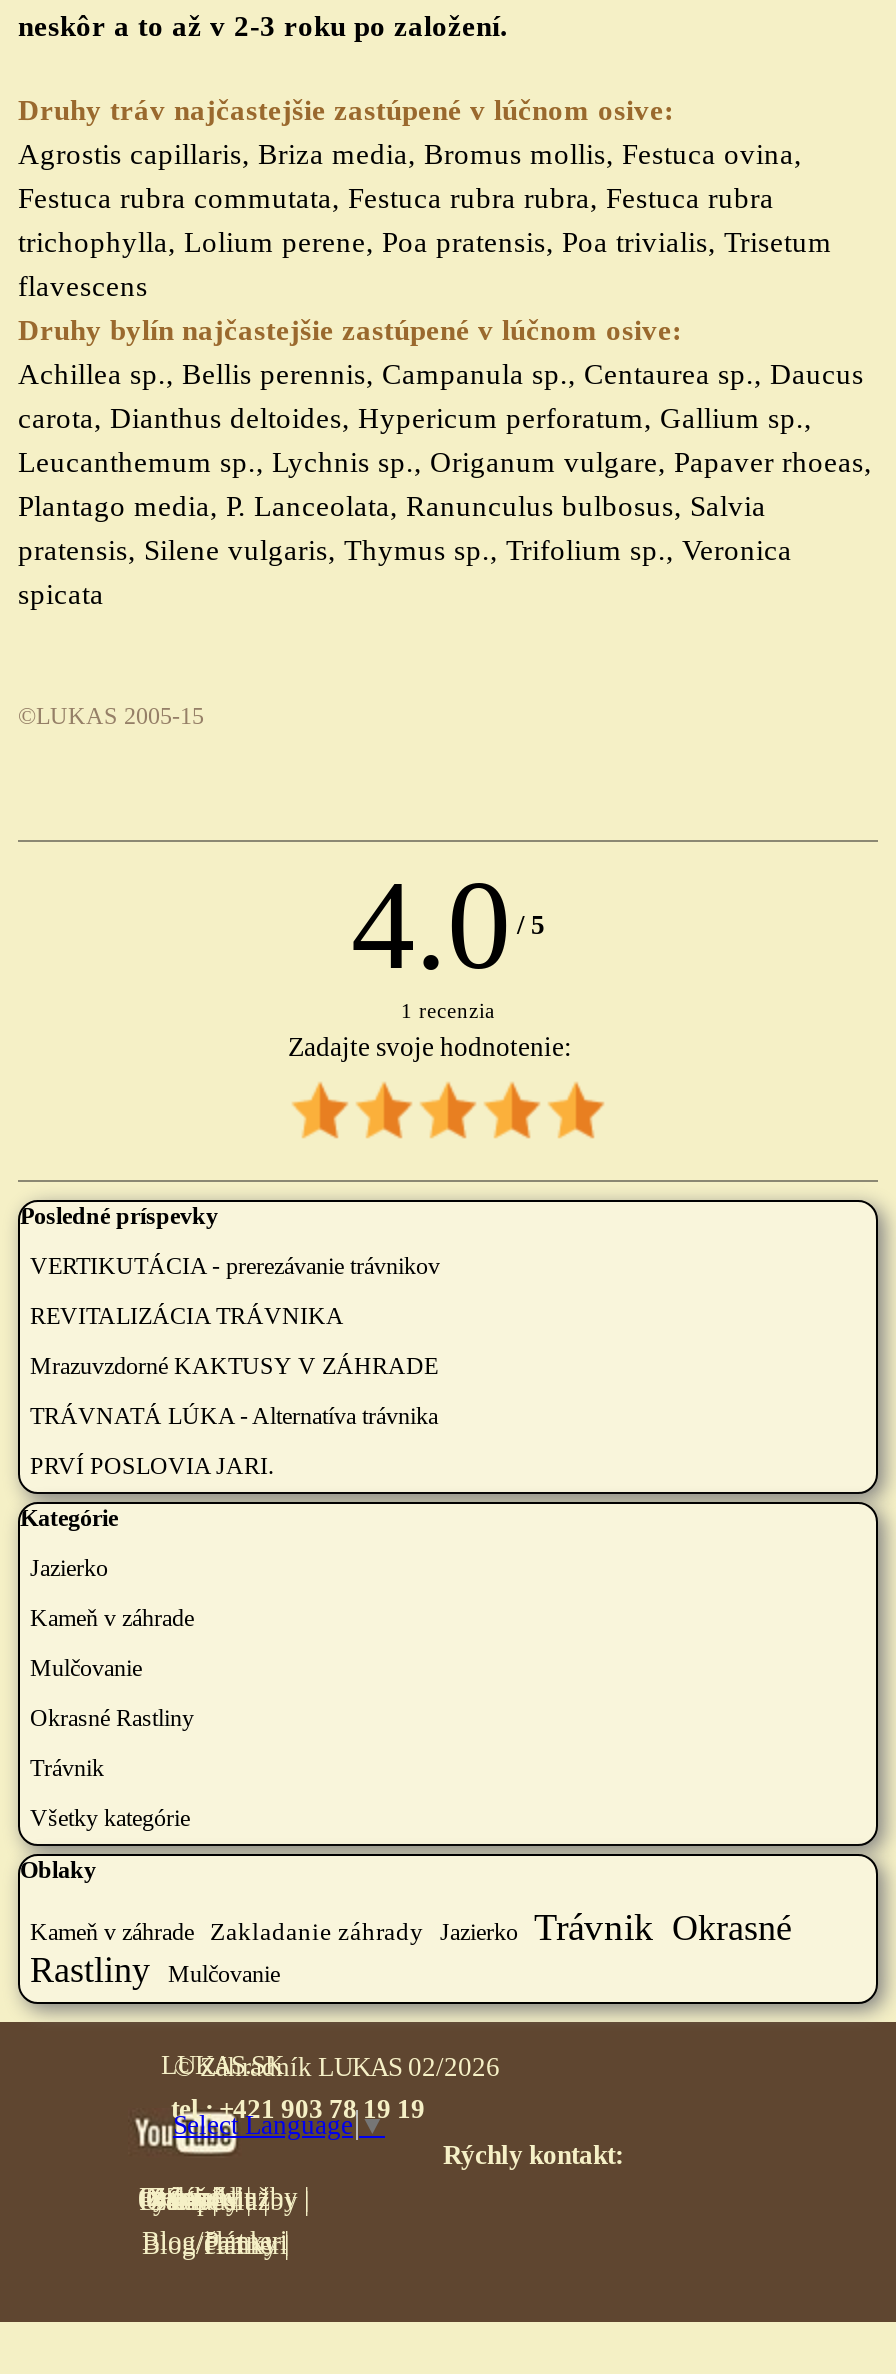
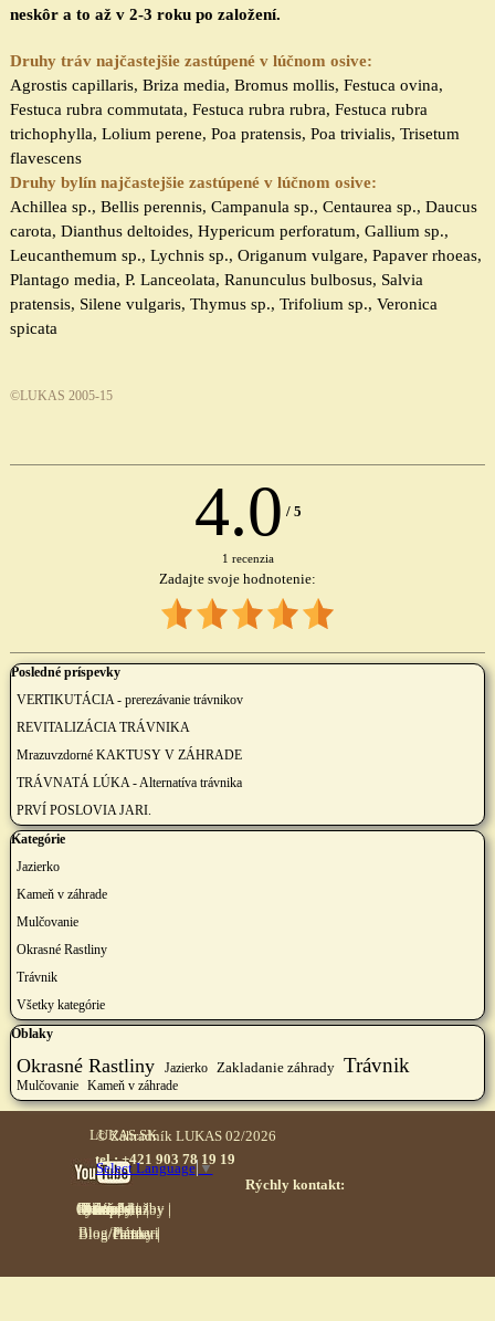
[30,1906,792,1990] Kameň v záhrade Zakladanie záhrady Jazierko Trávnik Okrasné | Rastliny | Mulčovanie -> [17,1053,410,1093] Okrasné Rastliny | Jazierko Zakladanie záhrady Trávnik | Mulčovanie Kameň v záhrade

